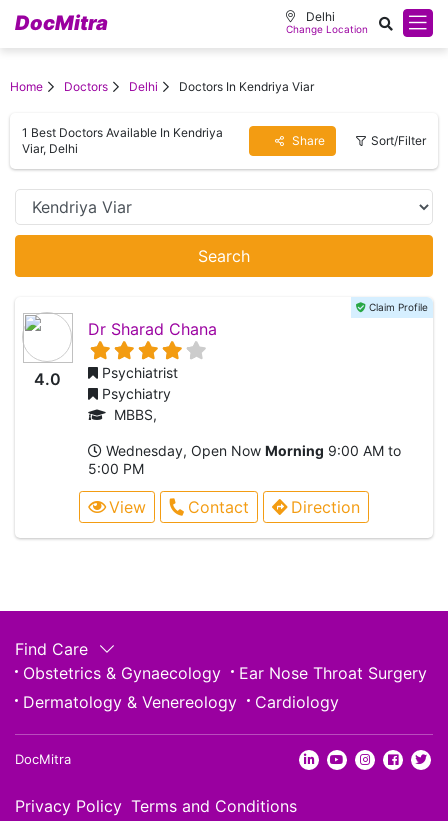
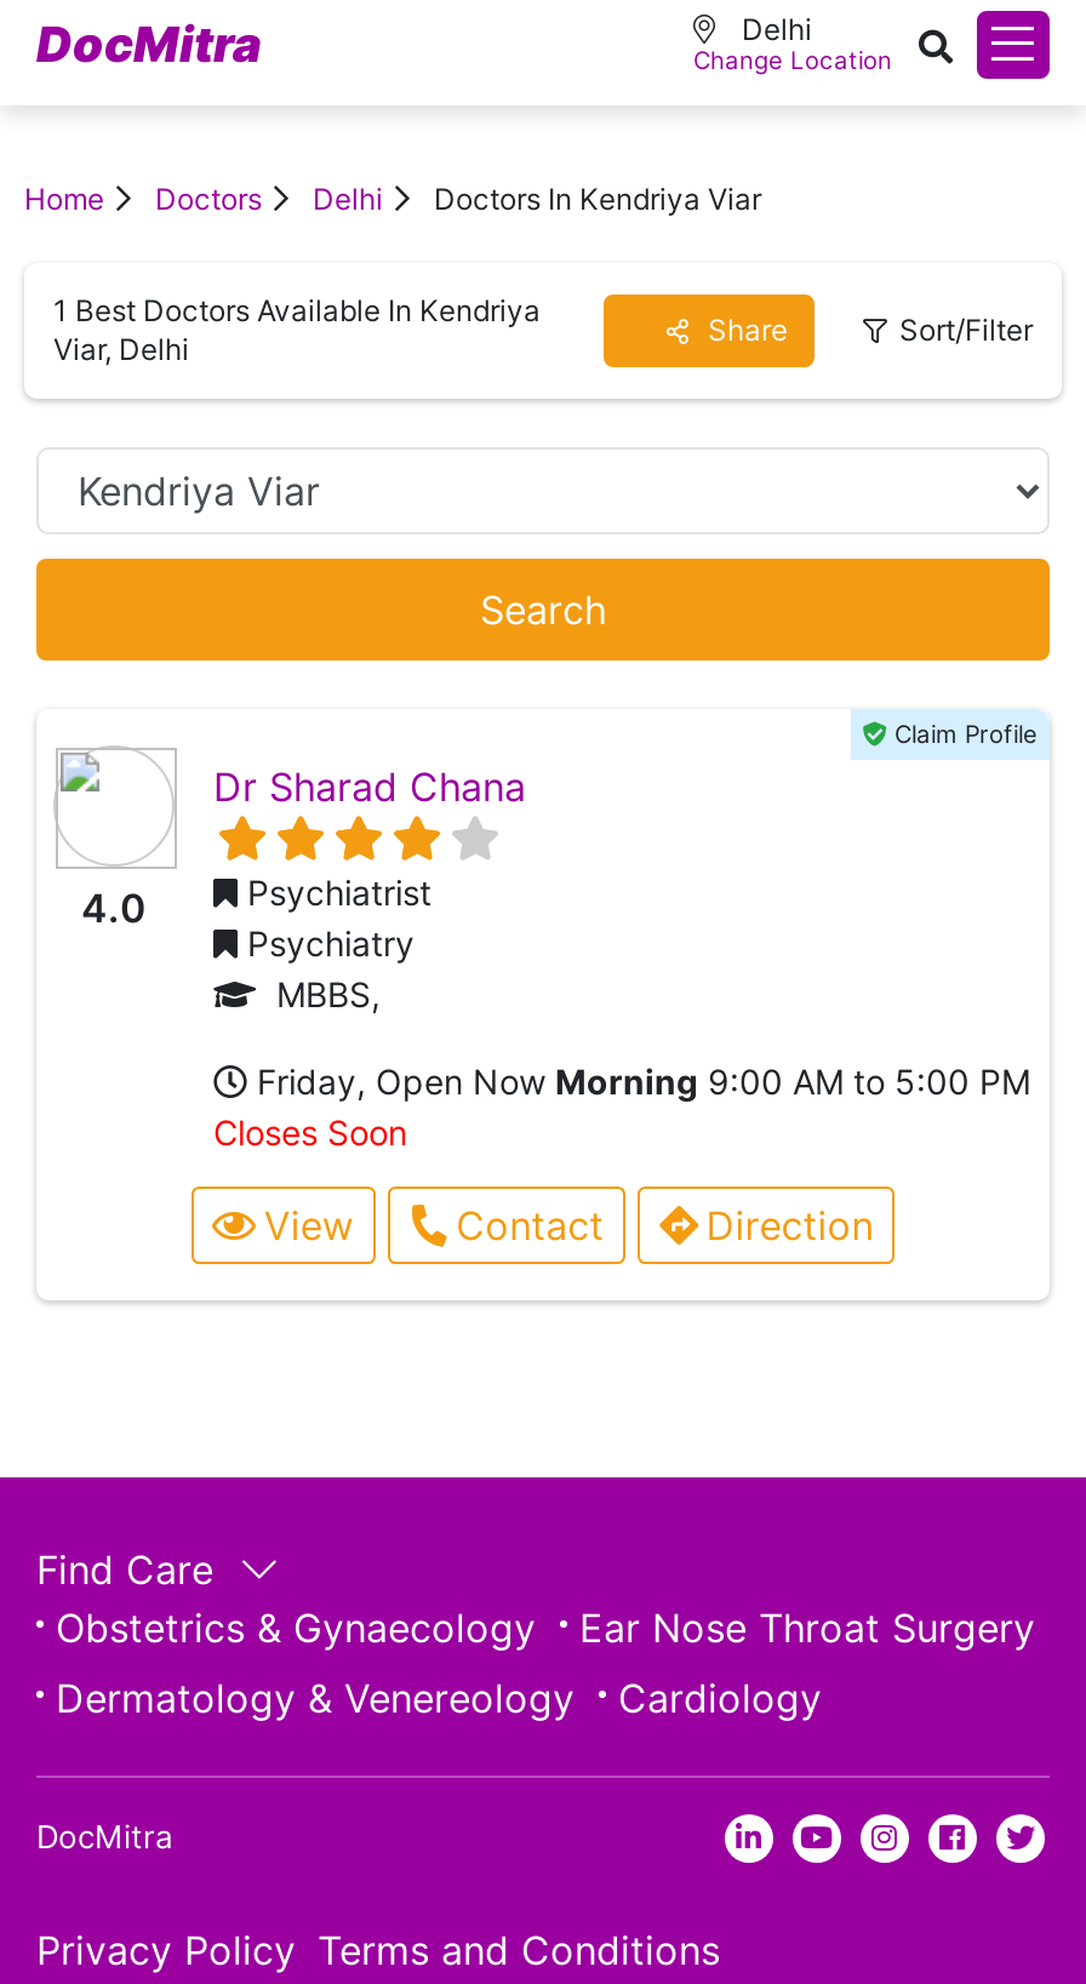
[88,442,401,477] Wednesday, Open Now Morning 9:00 AM to | 5:00 PM -> [213,1060,1030,1153] Friday, Open Now Morning 9:00 AM to 5:00 PM | Closes Soon

